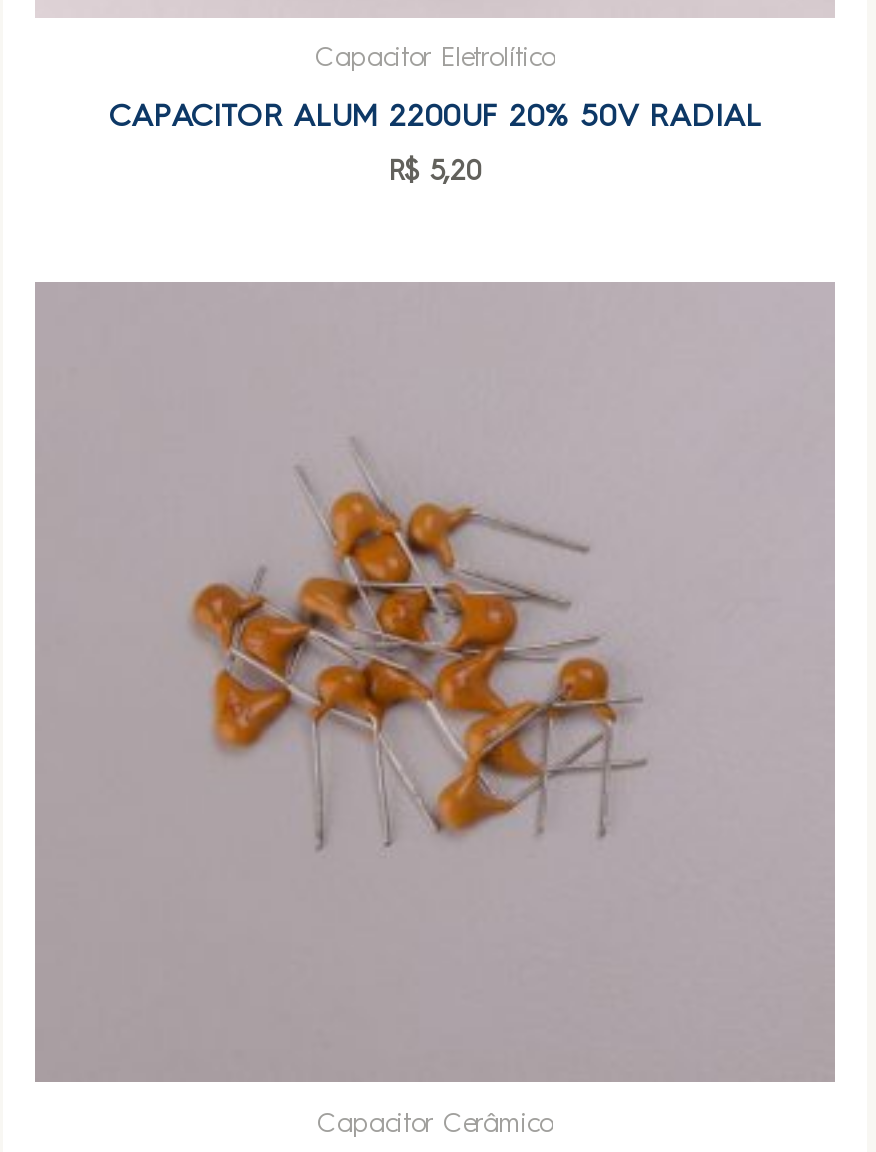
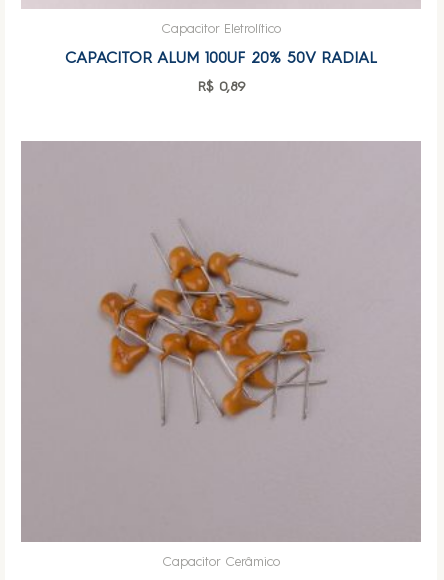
[109,101,761,133] CAPACITOR ALUM 2200UF 20% 50V RADIAL -> [65,51,377,67] CAPACITOR ALUM 100UF 20% 50V RADIAL
[388,158,482,186] R$5,20 -> [197,80,244,94] R$0,89

